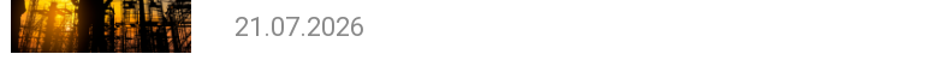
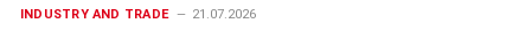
none -> [20,6,168,21] INDUSTRY AND TRADE

